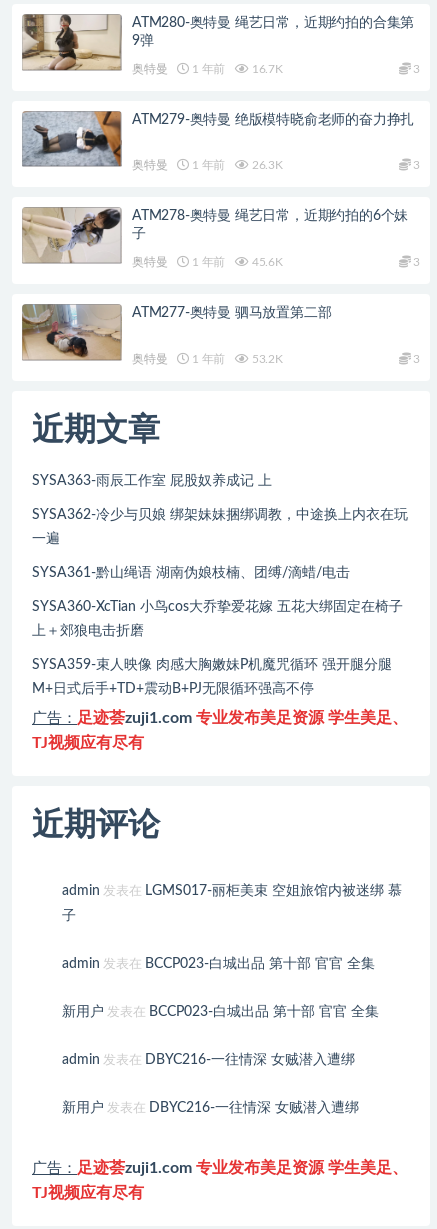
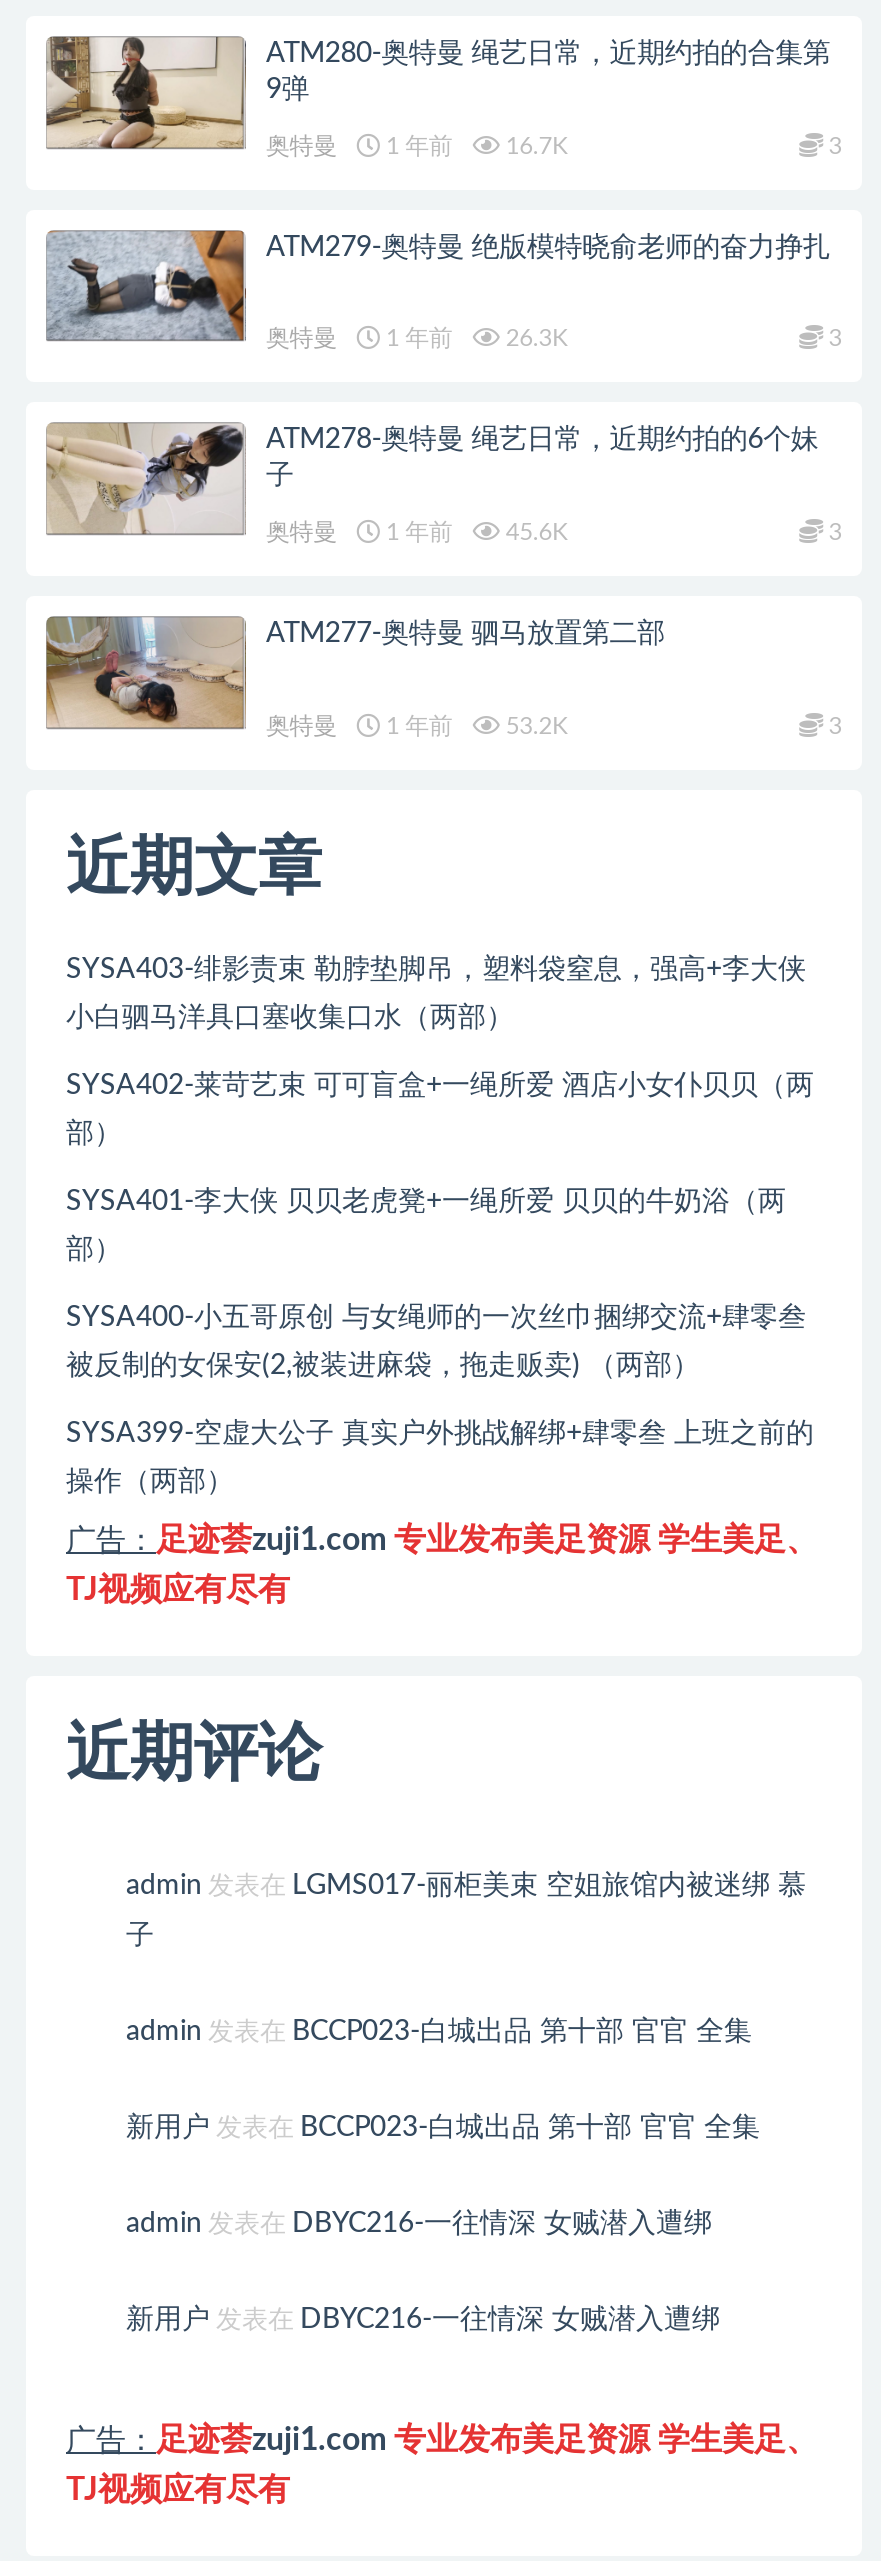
[32,474,408,696] SYSA363-雨辰工作室 屁股奴养成记 上 | SYSA362-冷少与贝娘 绑架妹妹捆绑调教，中途换上内衣在玩 | 一遍 | SYSA361-黔山绳语 湖南伪娘枝楠、团缚/滴蜡/电击 | SYSA360-XcTian 小鸟cos大乔挚爱花嫁 五花大绑固定在椅子 | 上＋郊狼电击折磨 | SYSA359-束人映像 肉感大胸嫩妹P机魔咒循环 强开腿分腿 | M+日式后手+TD+震动B+PJ无限循环强高不停 -> [66,955,814,1495] SYSA403-绯影责束 勒脖垫脚吊，塑料袋窒息，强高+李大侠 | 小白驷马洋具口塞收集口水（两部） | SYSA402-莱苛艺束 可可盲盒+一绳所爱 酒店小女仆贝贝（两 | 部） | SYSA401-李大侠 贝贝老虎凳+一绳所爱 贝贝的牛奶浴（两 | 部） | SYSA400-小五哥原创 与女绳师的一次丝巾捆绑交流+肆零叁 | 被反制的女保安(2,被装进麻袋，拖走贩卖) （两部） | SYSA399-空虚大公子 真实户外挑战解绑+肆零叁 上班之前的 | 操作（两部）

